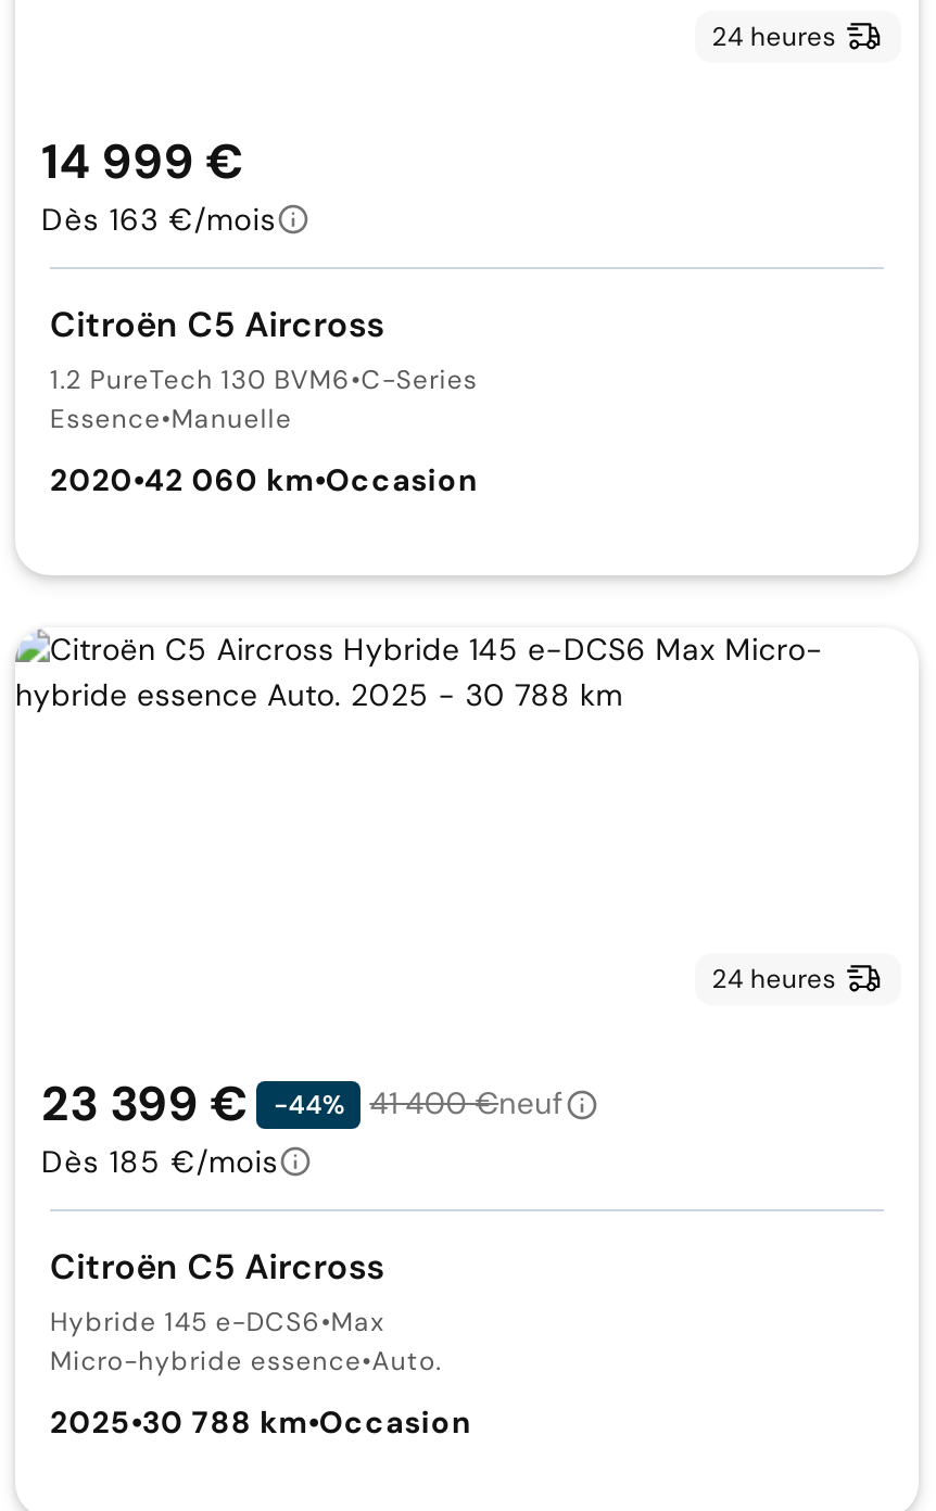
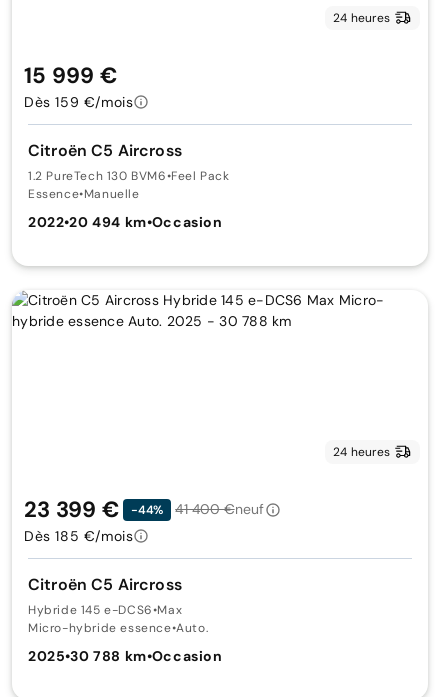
[41,130,243,193] 14 999 € -> [24,61,117,90] 15 999 €
[41,199,277,238] Dès 163 €/mois -> [24,93,133,111] Dès 159 €/mois
[50,362,478,397] 1.2 PureTech 130 BVM6•C-Series -> [28,168,230,184] 1.2 PureTech 130 BVM6•Feel Pack
[50,460,479,499] 2020•42 060 km•Occasion -> [28,213,223,231] 2022•20 494 km•Occasion

